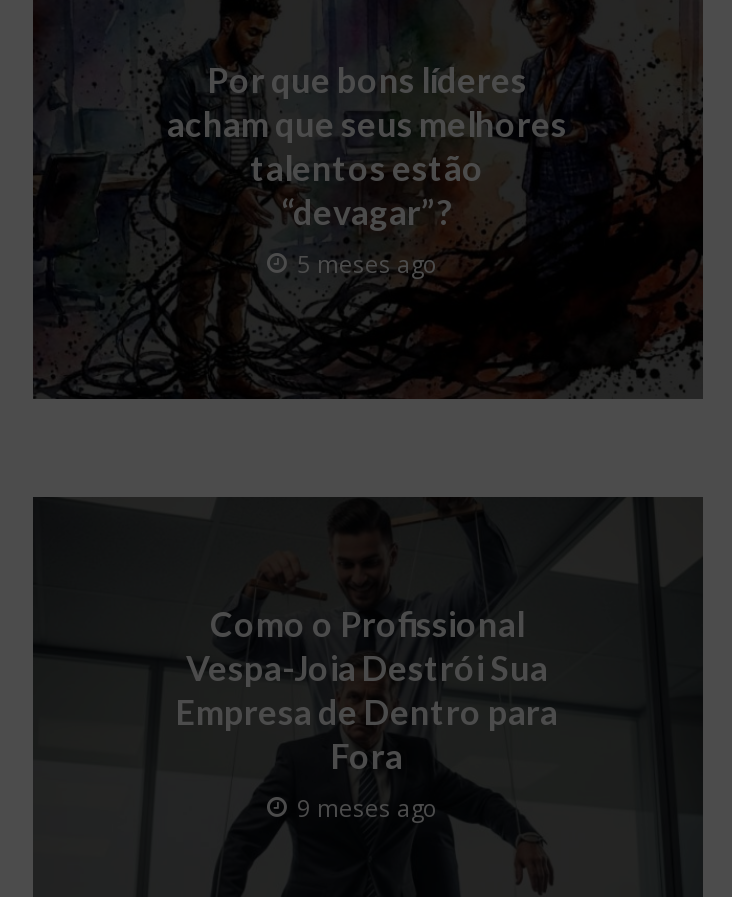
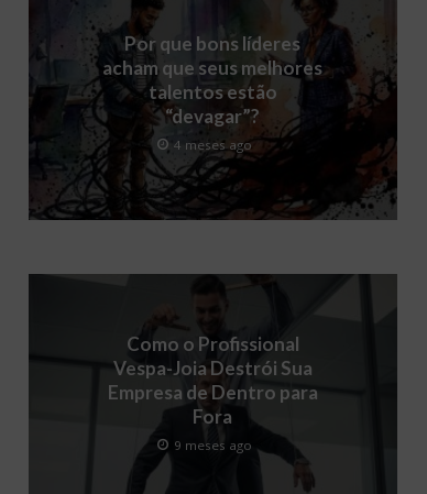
[297,249,439,279] 5 meses ago -> [174,137,252,153] 4 meses ago

